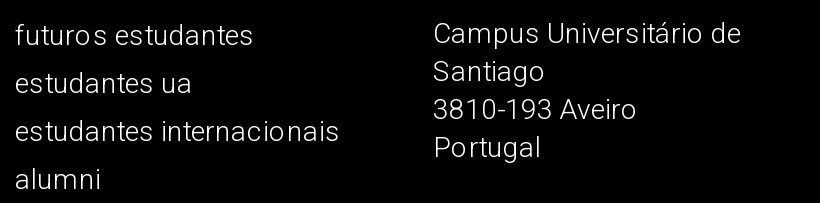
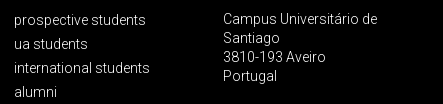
[15,19,255,51] futuros estudantes -> [14,12,146,28] prospective students
[15,67,193,99] estudantes ua -> [14,36,88,52] ua students
[15,115,341,147] estudantes internacionais -> [14,60,150,76] international students

